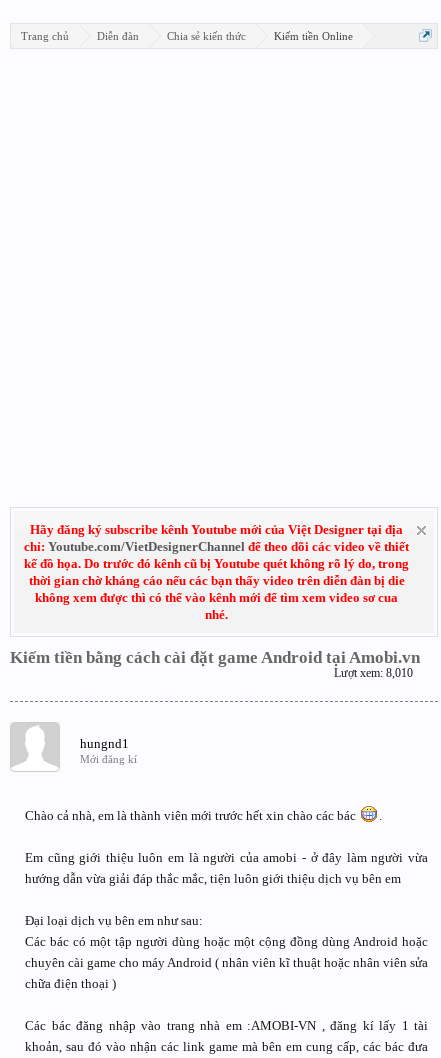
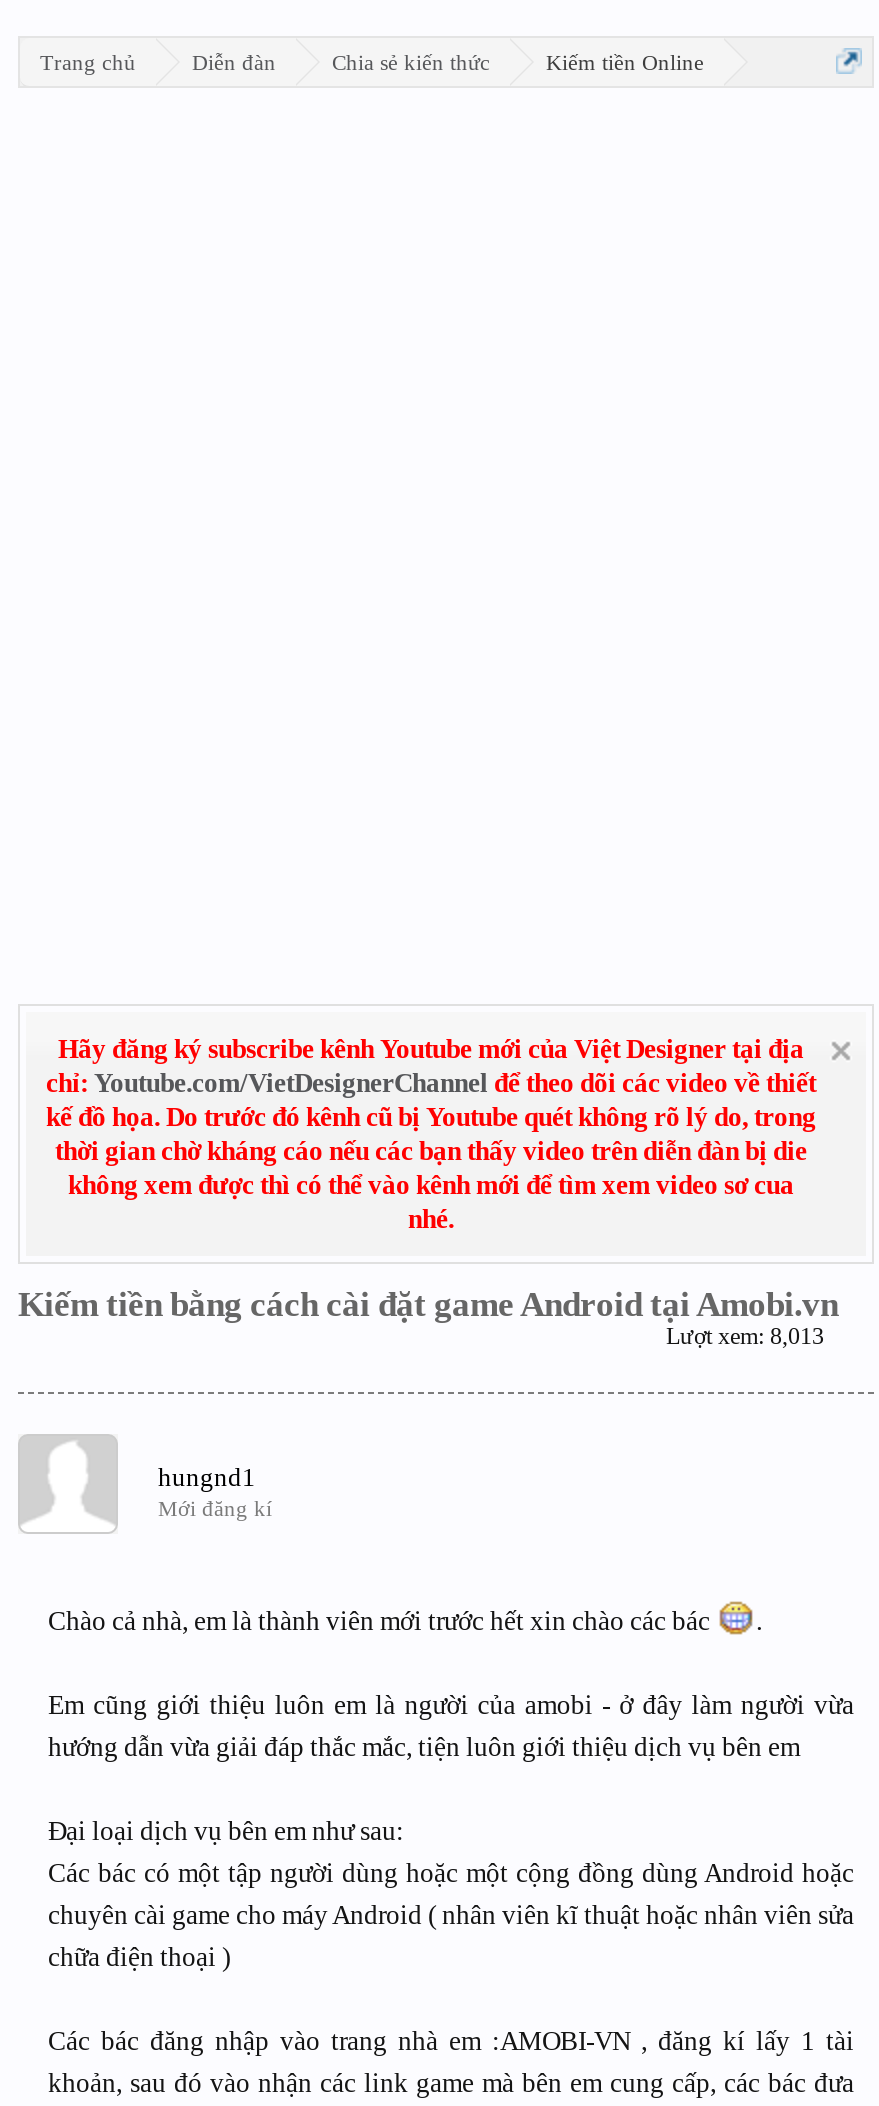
[334,666,413,680] Lượt xem: 8,010 -> [666,1322,824,1350] Lượt xem: 8,013

